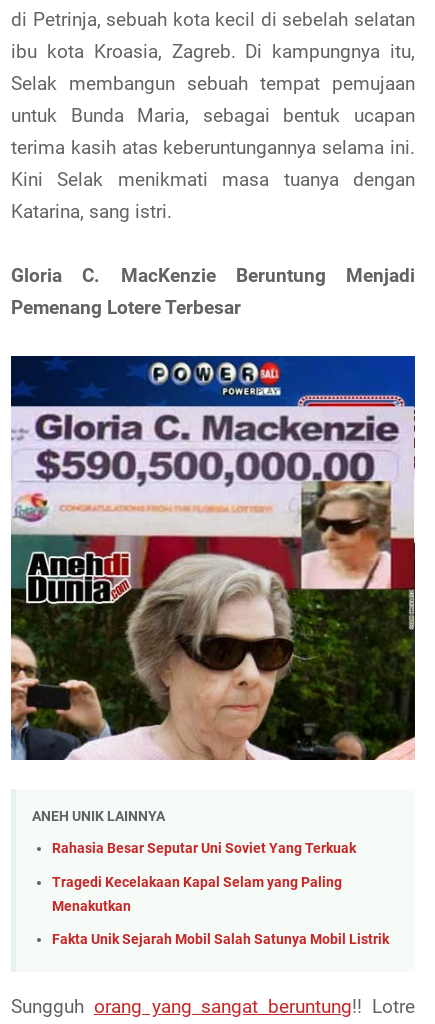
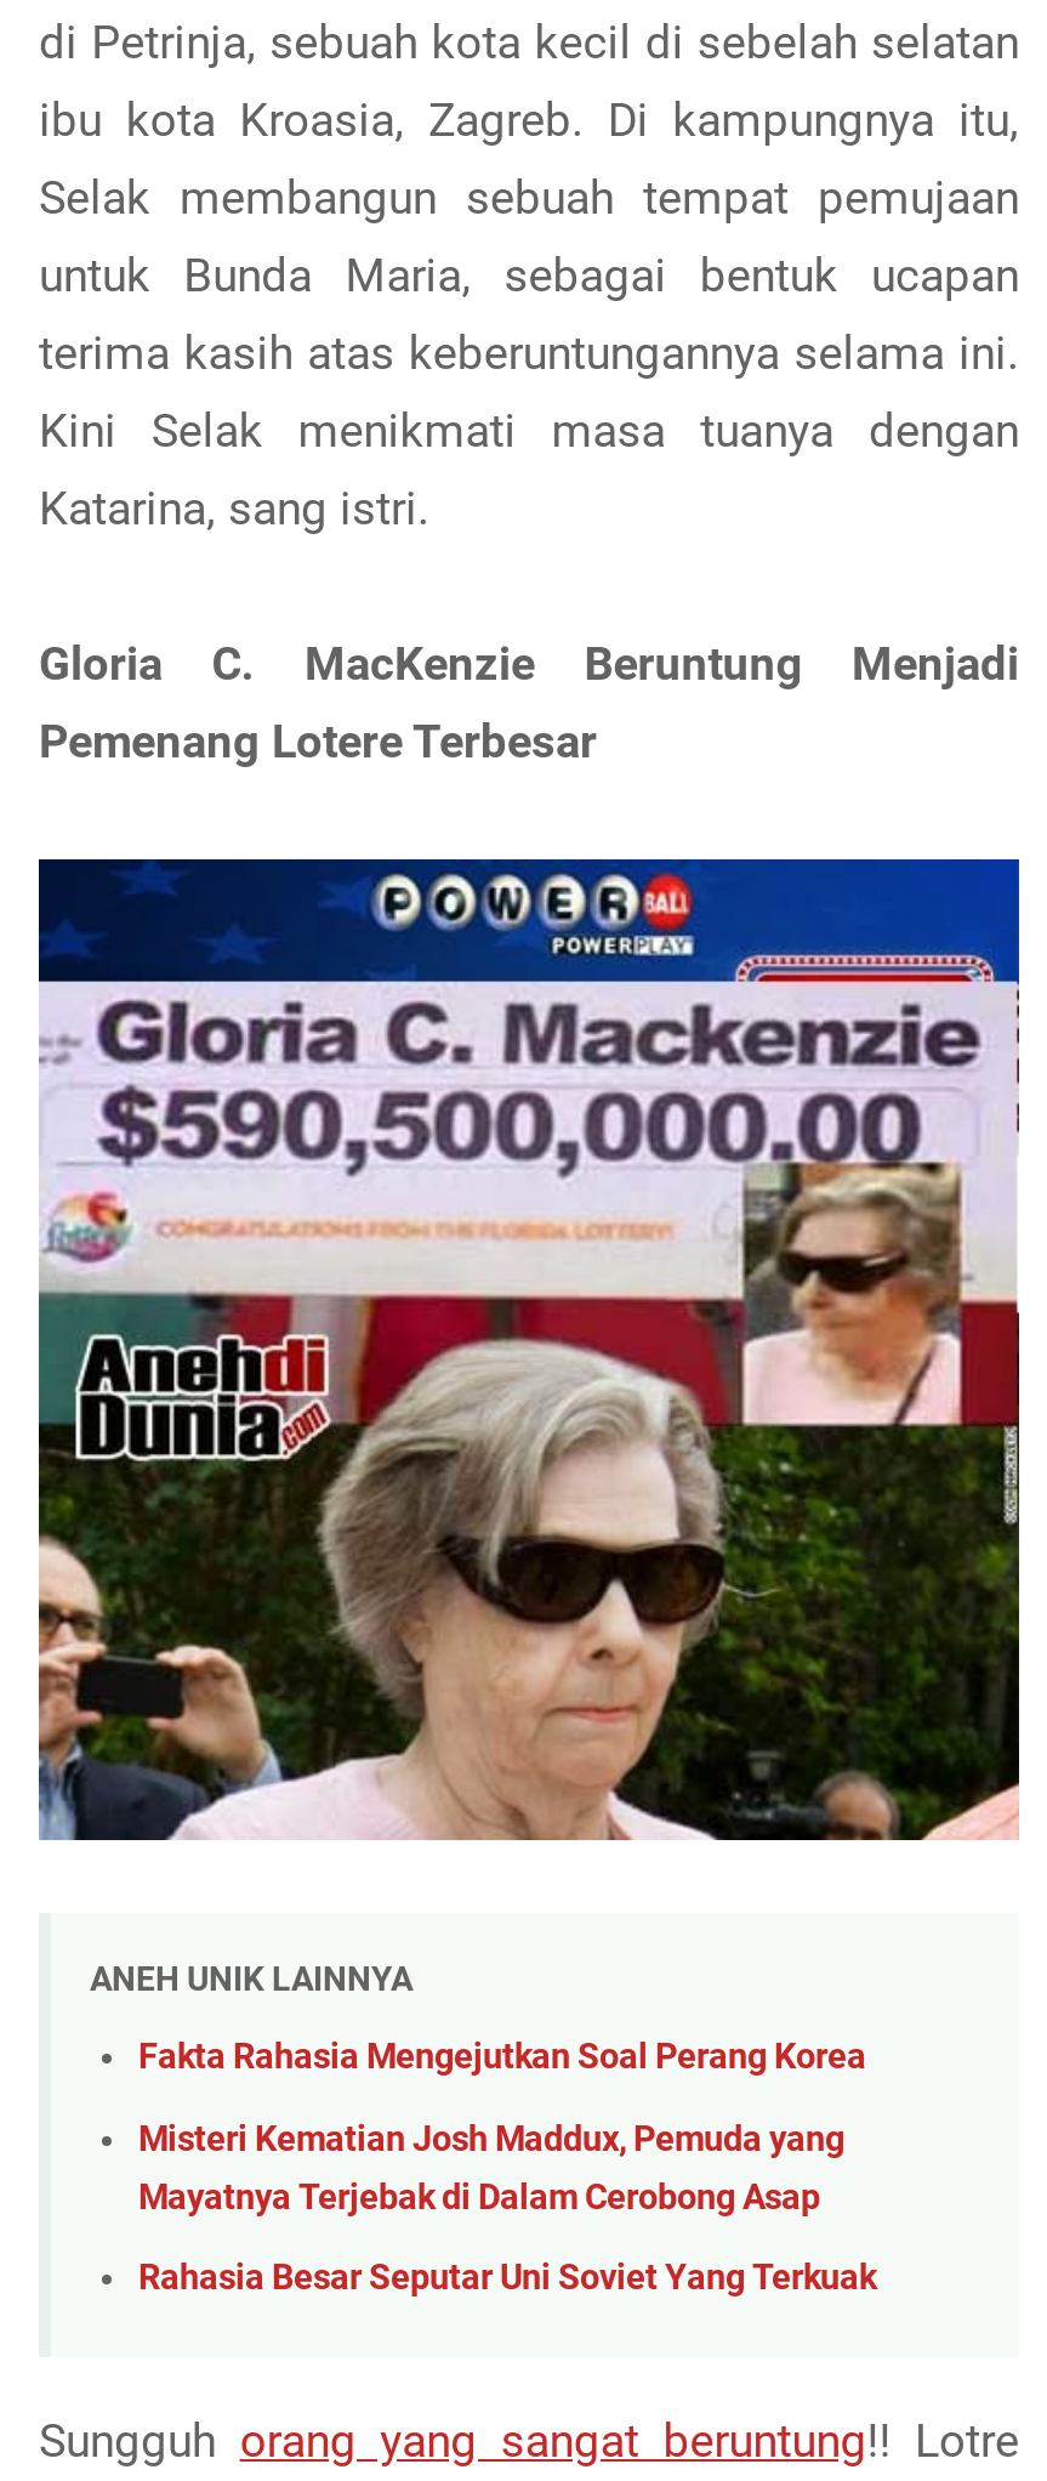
none -> [138,2037,866,2219] Fakta Rahasia Mengejutkan Soal Perang Korea | Misteri Kematian Josh Maddux, Pemuda yang | Mayatnya Terjebak di Dalam Cerobong Asap
moved [52,840,356,857] -> [138,2259,876,2300]: Rahasia Besar Seputar Uni Soviet Yang Terkuak
[52,874,389,948] Tragedi Kecelakaan Kapal Selam yang Paling | Menakutkan | Fakta Unik Sejarah Mobil Salah Satunya Mobil Listrik -> none

